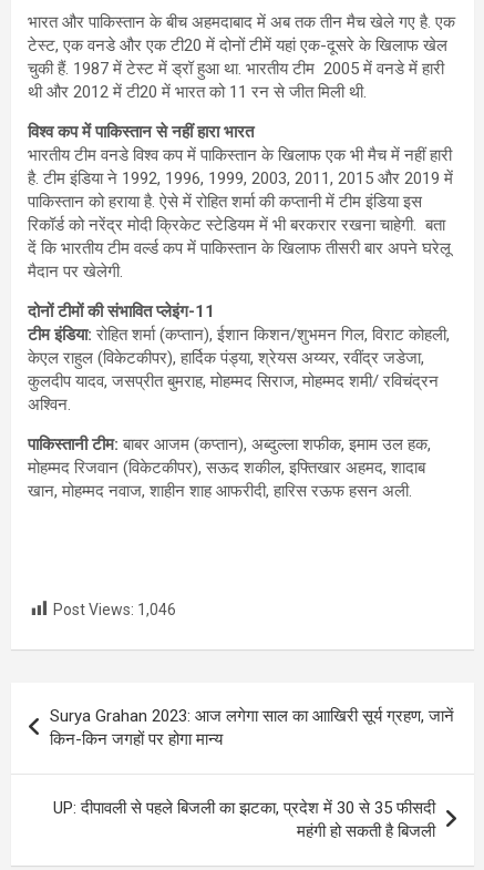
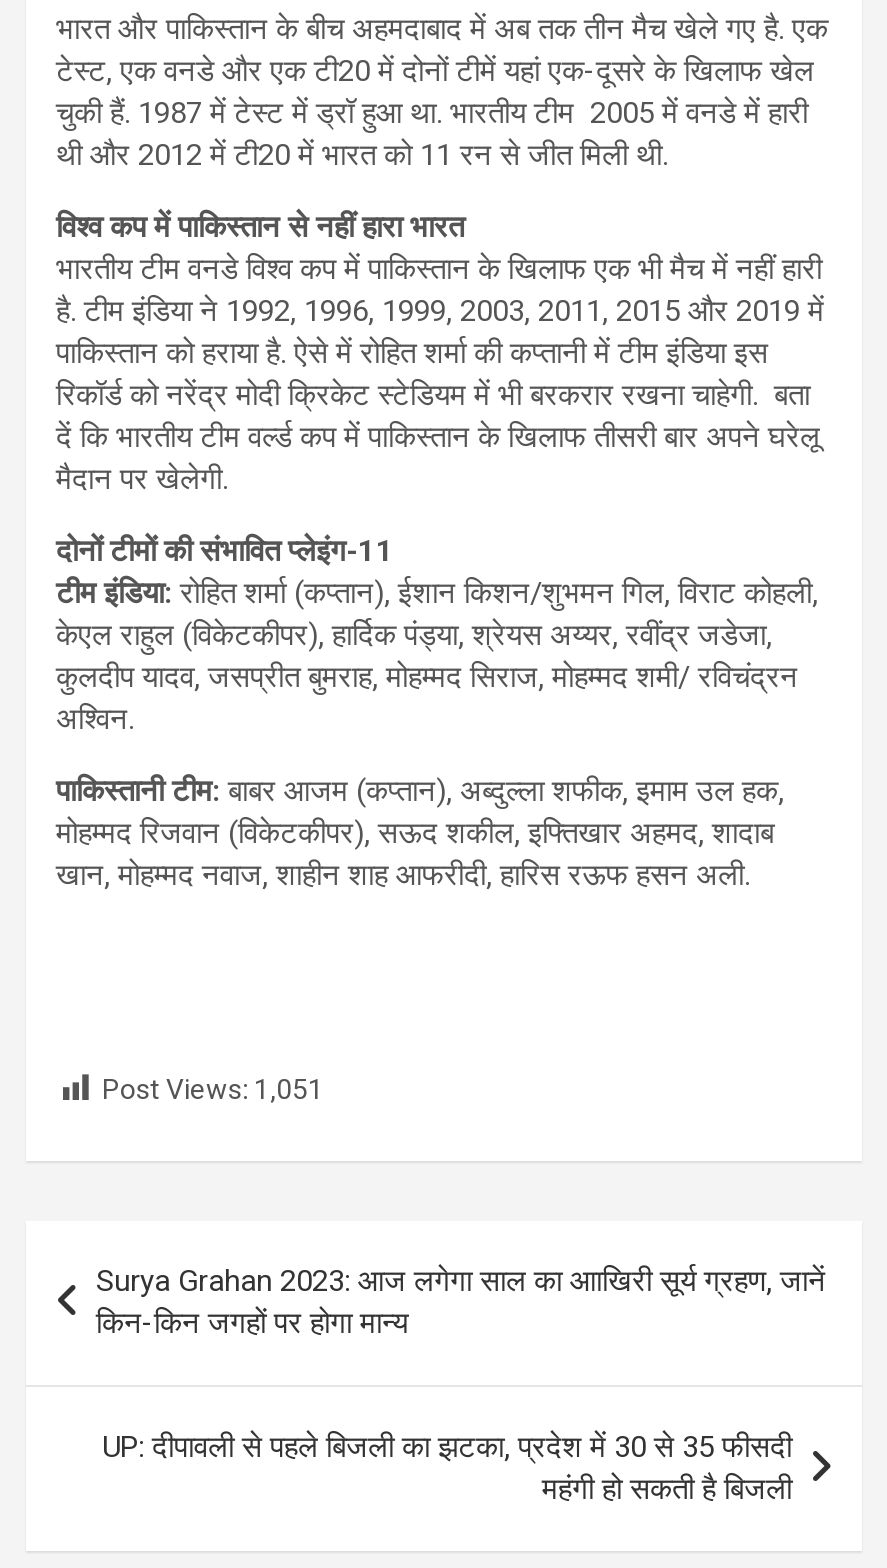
[53,600,176,618] Post Views: 1,046 -> [102,1073,324,1105] Post Views: 1,051

